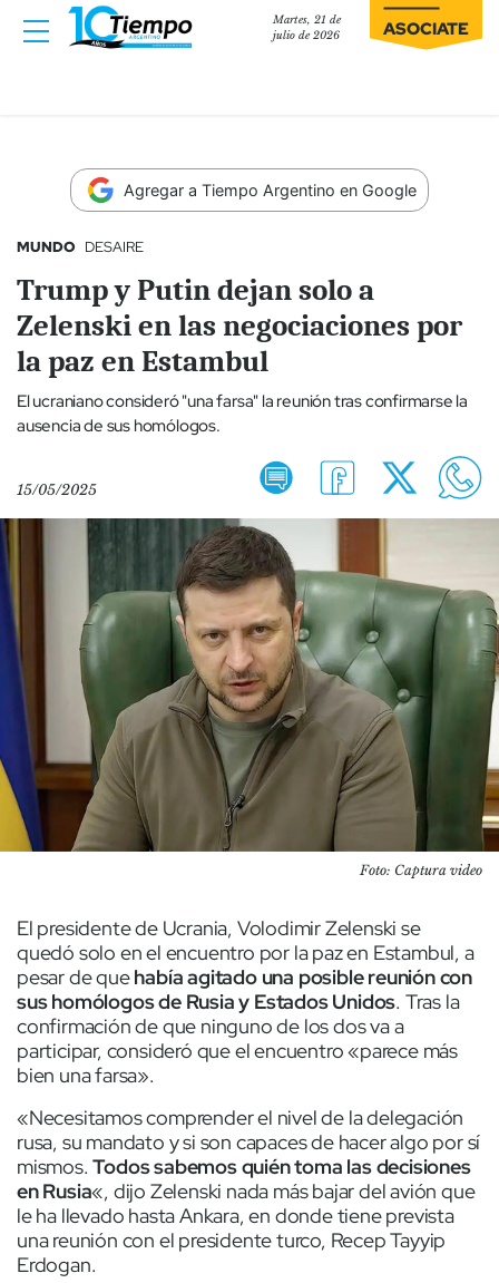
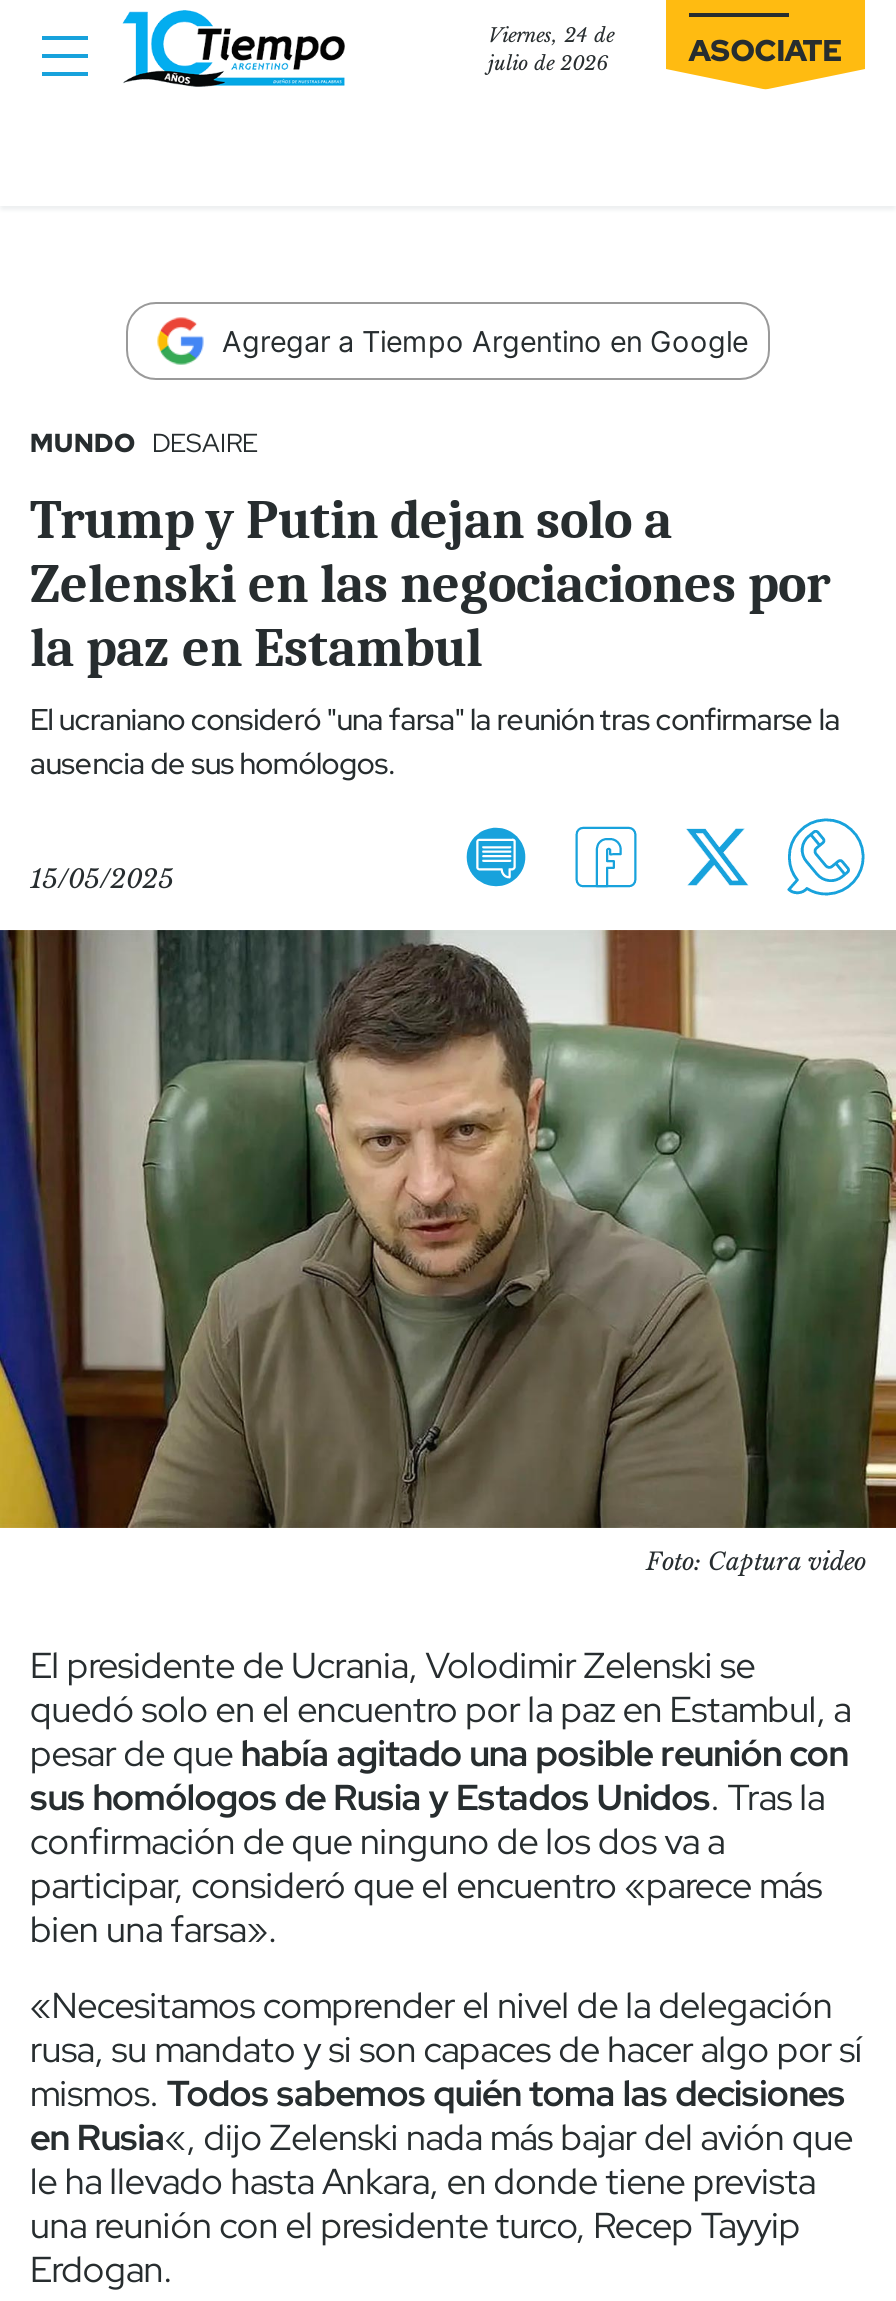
[273,13,341,27] Martes, 21 de -> [488,24,614,48] Viernes, 24 de

